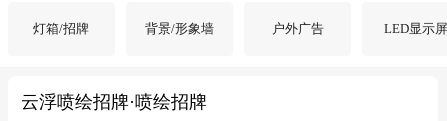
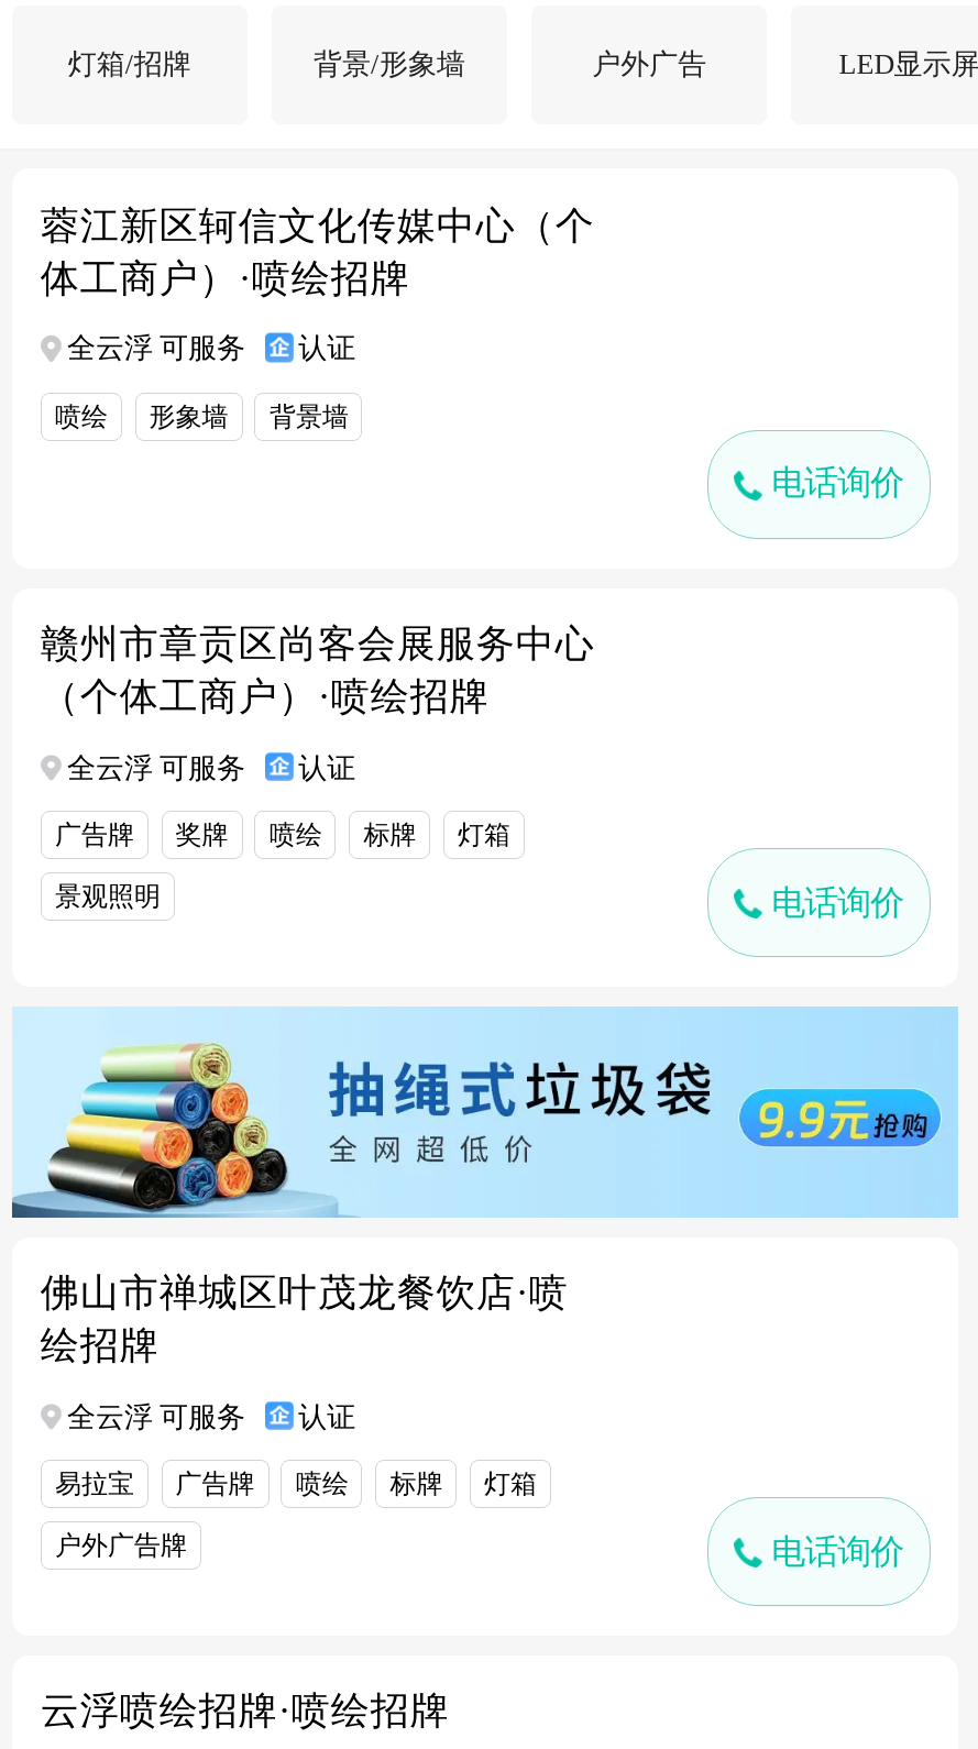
none -> [10,1004,958,1560] [image] | 佛山市禅城区叶茂龙餐饮店·喷 | 绘招牌 | 全云浮 可服务 | 认证 | 易拉宝 | 广告牌 | 喷绘 | 标牌 | 灯箱 | 户外广告牌
none -> [40,203,595,432] 蓉江新区轲信文化传媒中心（个 | 体工商户）·喷绘招牌 | 全云浮 可服务 | 认证 | 喷绘 | 形象墙 | 背景墙
none -> [40,621,595,911] 赣州市章贡区尚客会展服务中心 | （个体工商户）·喷绘招牌 | 全云浮 可服务 | 认证 | 广告牌 | 奖牌 | 喷绘 | 标牌 | 灯箱 | 景观照明
none -> [772,464,904,501] 电话询价
none -> [772,883,904,920] 电话询价
none -> [772,1531,904,1569] 电话询价

